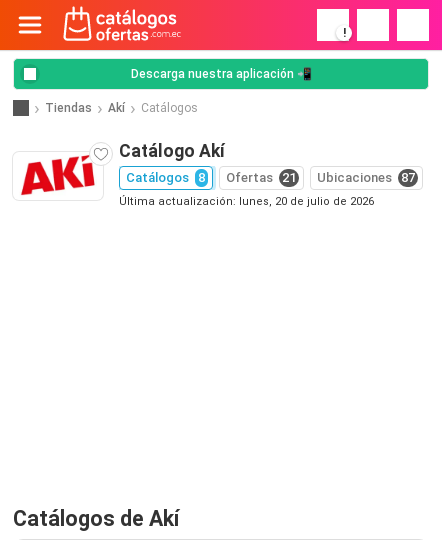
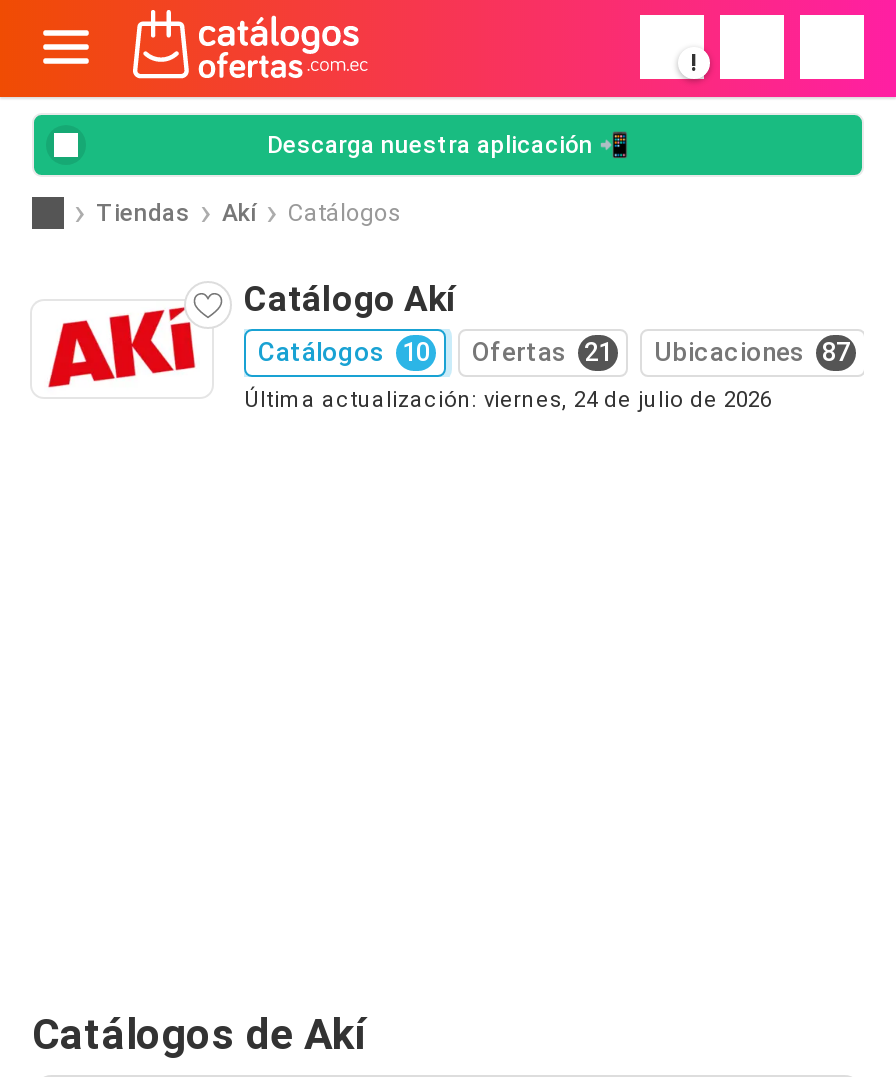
[126,170,205,185] Catálogos 8 -> [258,337,430,367] Catálogos 10
[119,195,374,208] Última actualización: lunes, 20 de julio de 2026 -> [244,387,772,413] Última actualización: viernes, 24 de julio de 2026

